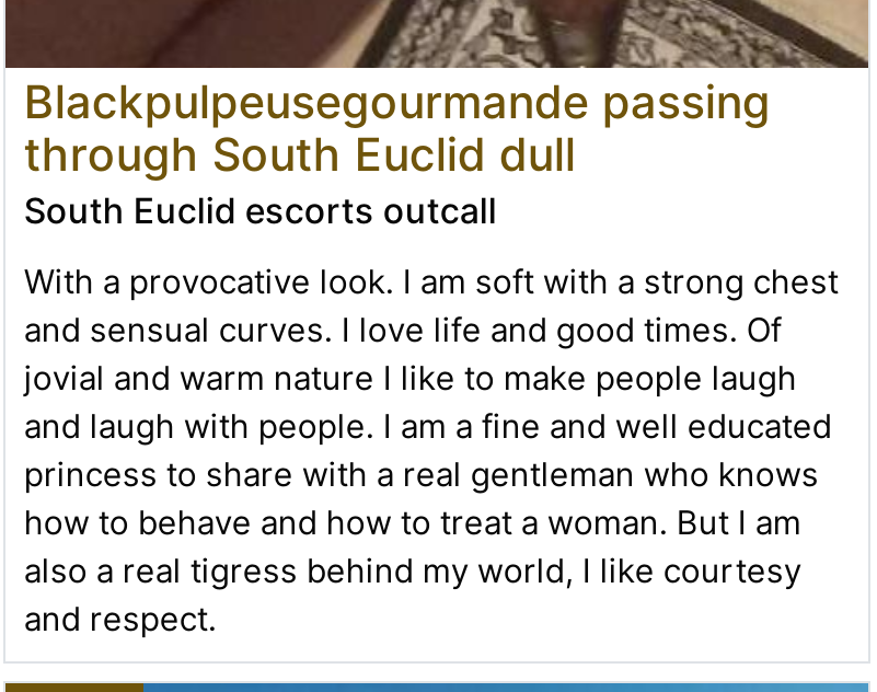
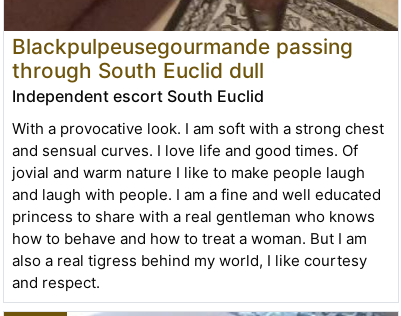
[24,188,497,232] South Euclid escorts outcall -> [12,86,264,106] Independent escort South Euclid

